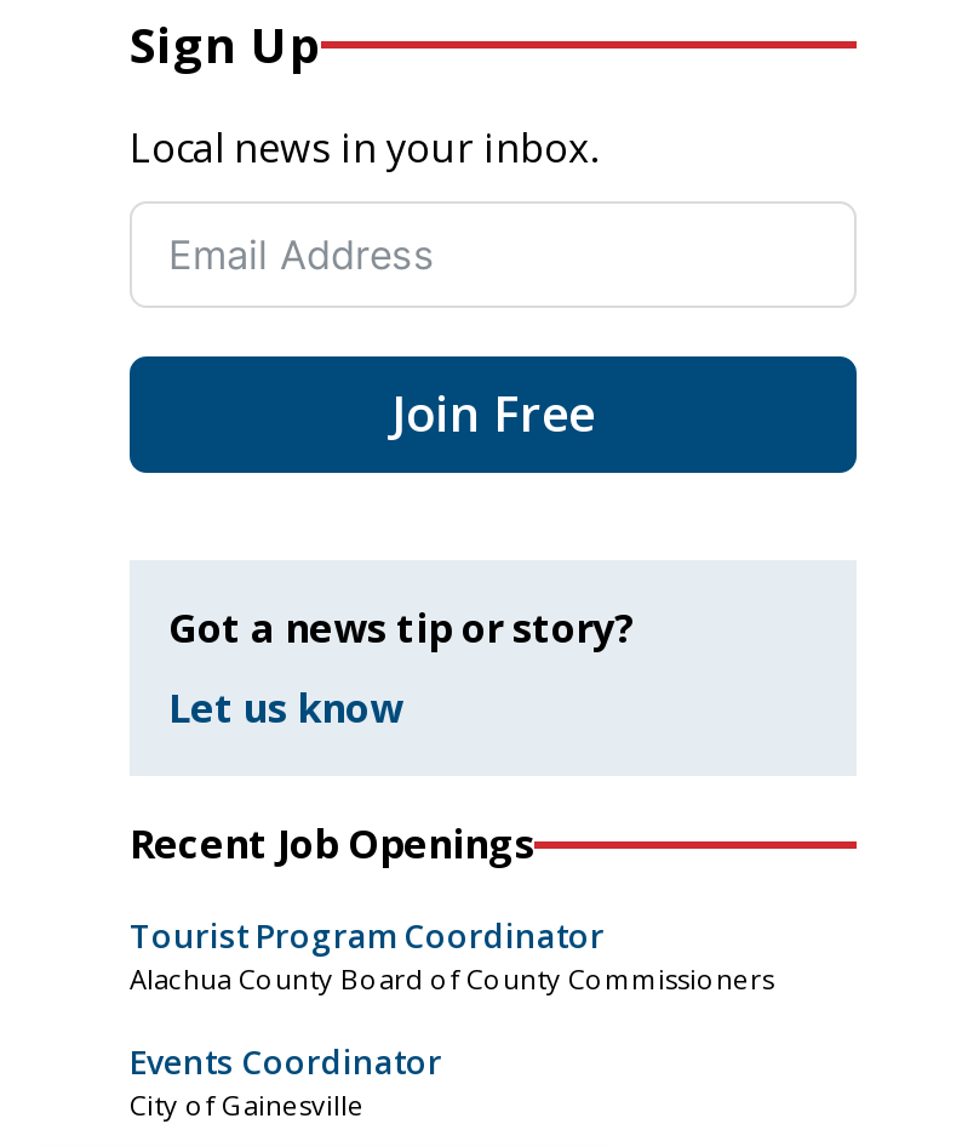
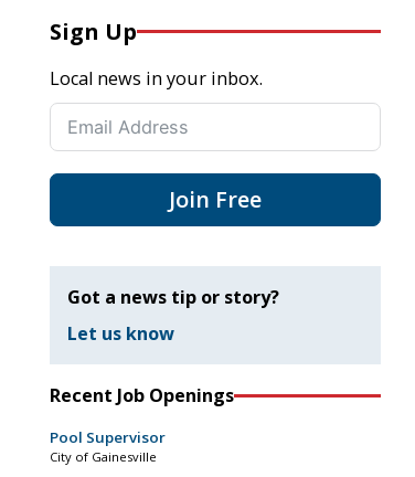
[130,915,774,1085] Tourist Program Coordinator | Alachua County Board of County Commissioners | Events Coordinator -> [50,428,166,448] Pool Supervisor

